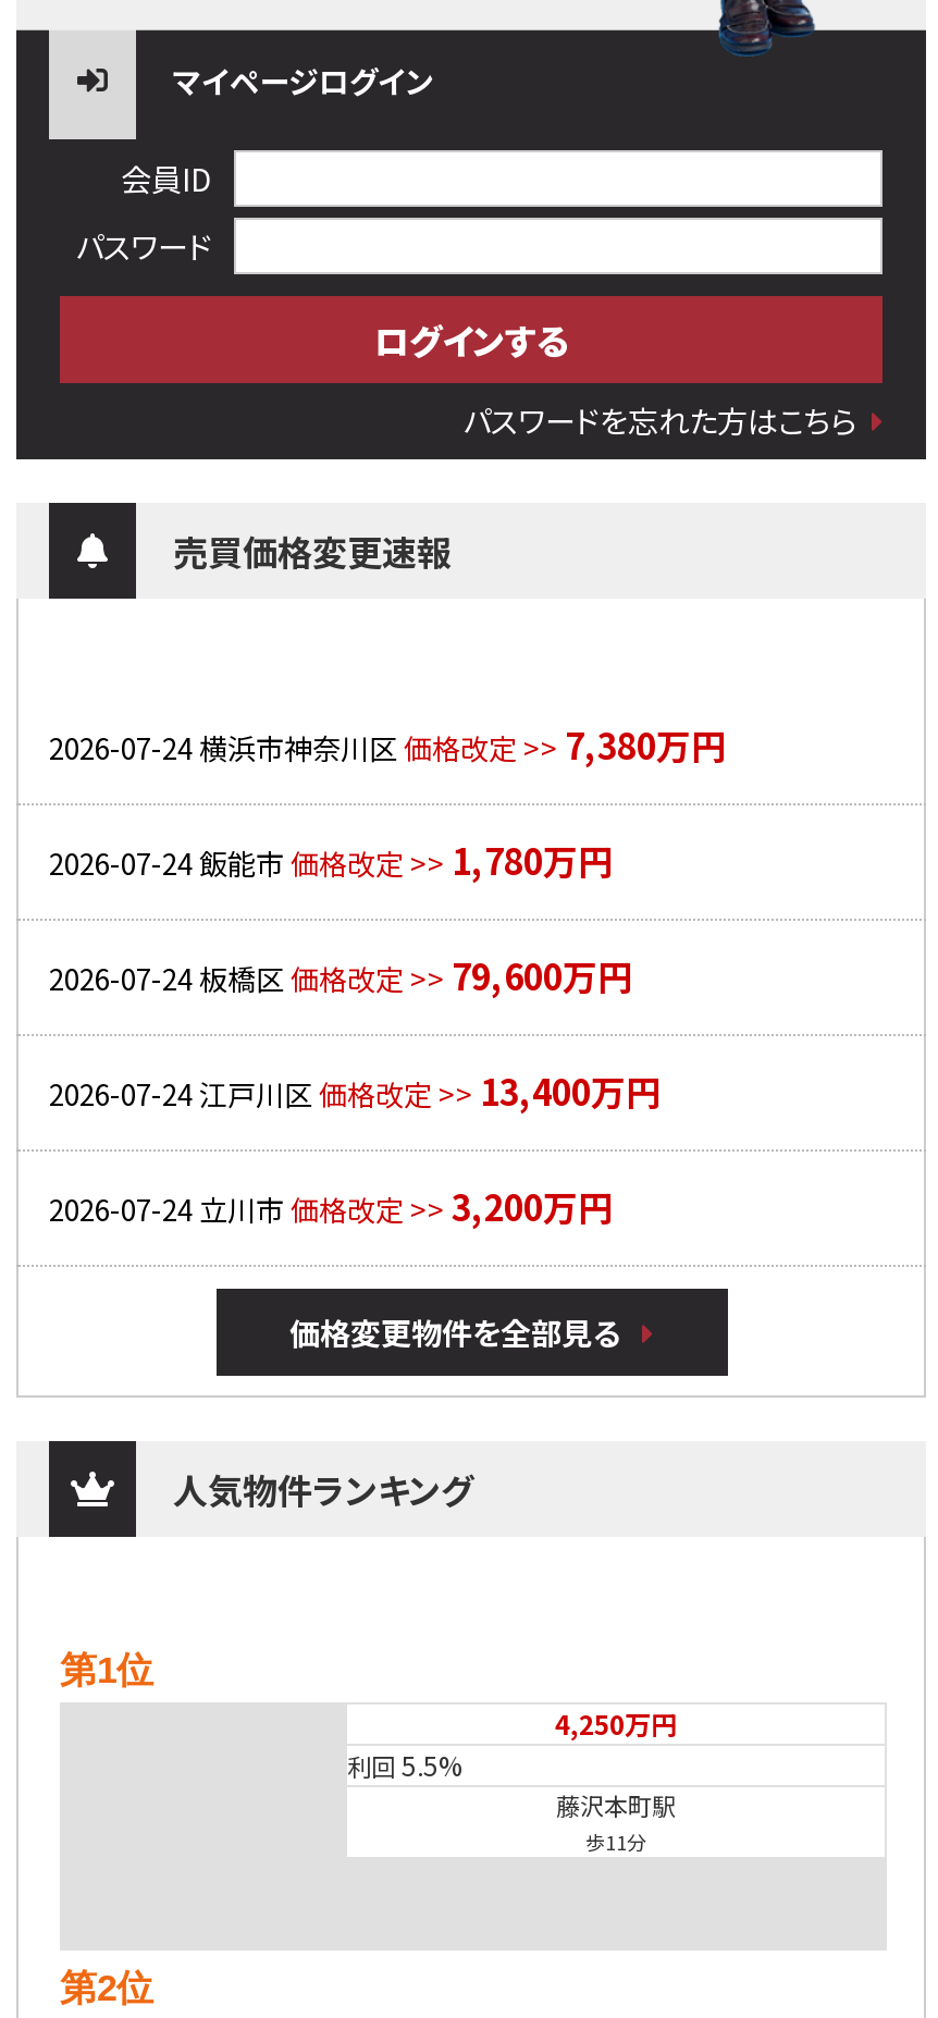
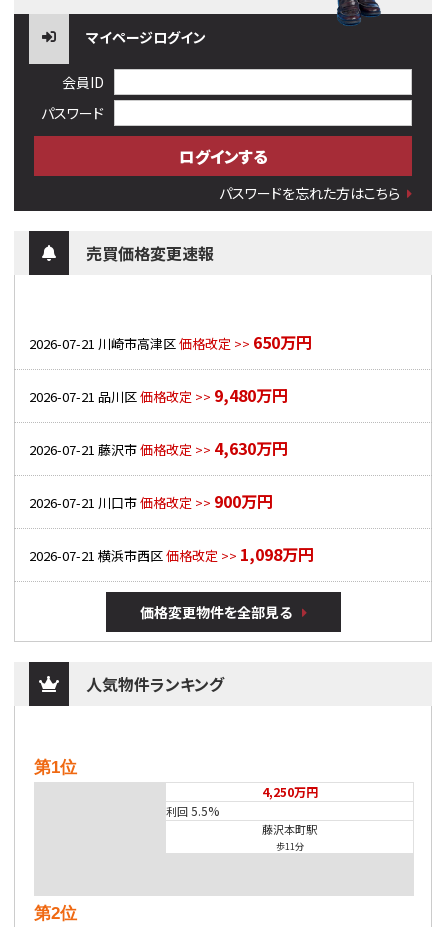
[49,719,726,771] 2026-07-24 横浜市神奈川区 価格改定 >> 7,380万円 -> [29,330,312,354] 2026-07-21 川崎市高津区 価格改定 >> 650万円
[49,834,613,886] 2026-07-24 飯能市 価格改定 >> 1,780万円 -> [29,383,288,407] 2026-07-21 品川区 価格改定 >> 9,480万円
[49,950,632,1002] 2026-07-24 板橋区 価格改定 >> 79,600万円 -> [29,436,288,460] 2026-07-21 藤沢市 価格改定 >> 4,630万円
[49,1065,661,1117] 2026-07-24 江戸川区 価格改定 >> 13,400万円 -> [29,489,273,513] 2026-07-21 川口市 価格改定 >> 900万円
[49,1180,613,1233] 2026-07-24 立川市 価格改定 >> 3,200万円 -> [29,542,314,566] 2026-07-21 横浜市西区 価格改定 >> 1,098万円

